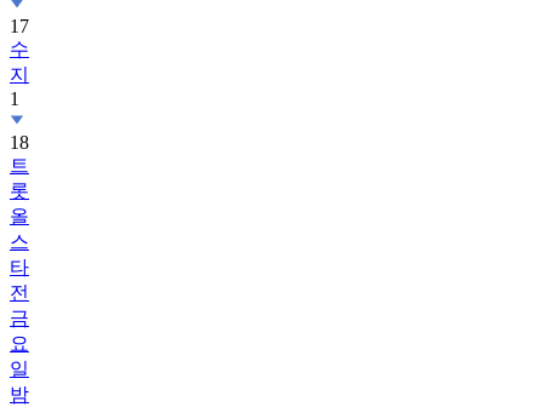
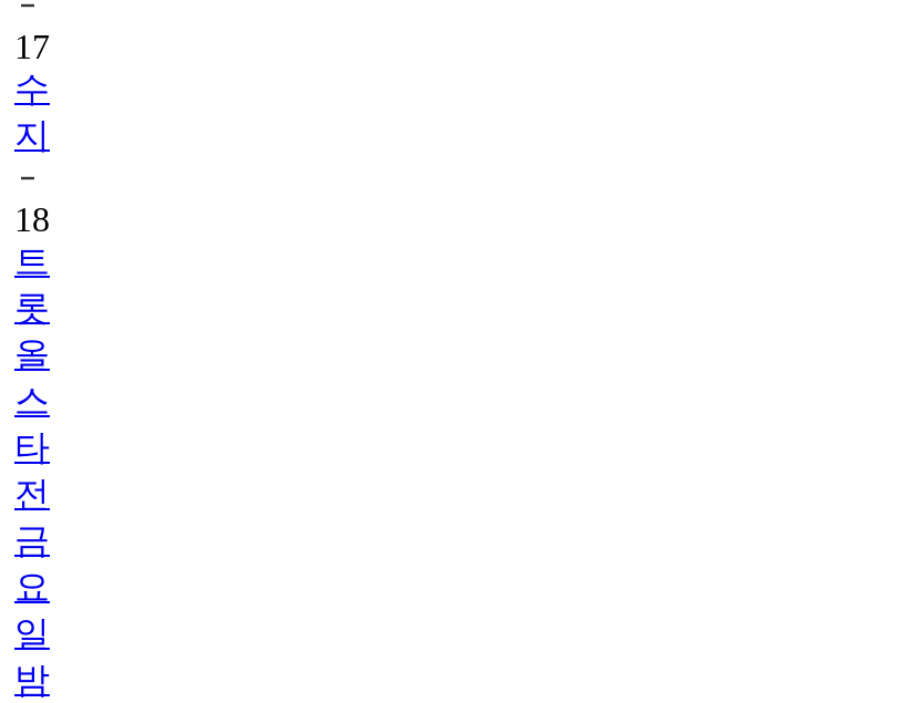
[10,88,19,109] 1 -> none

